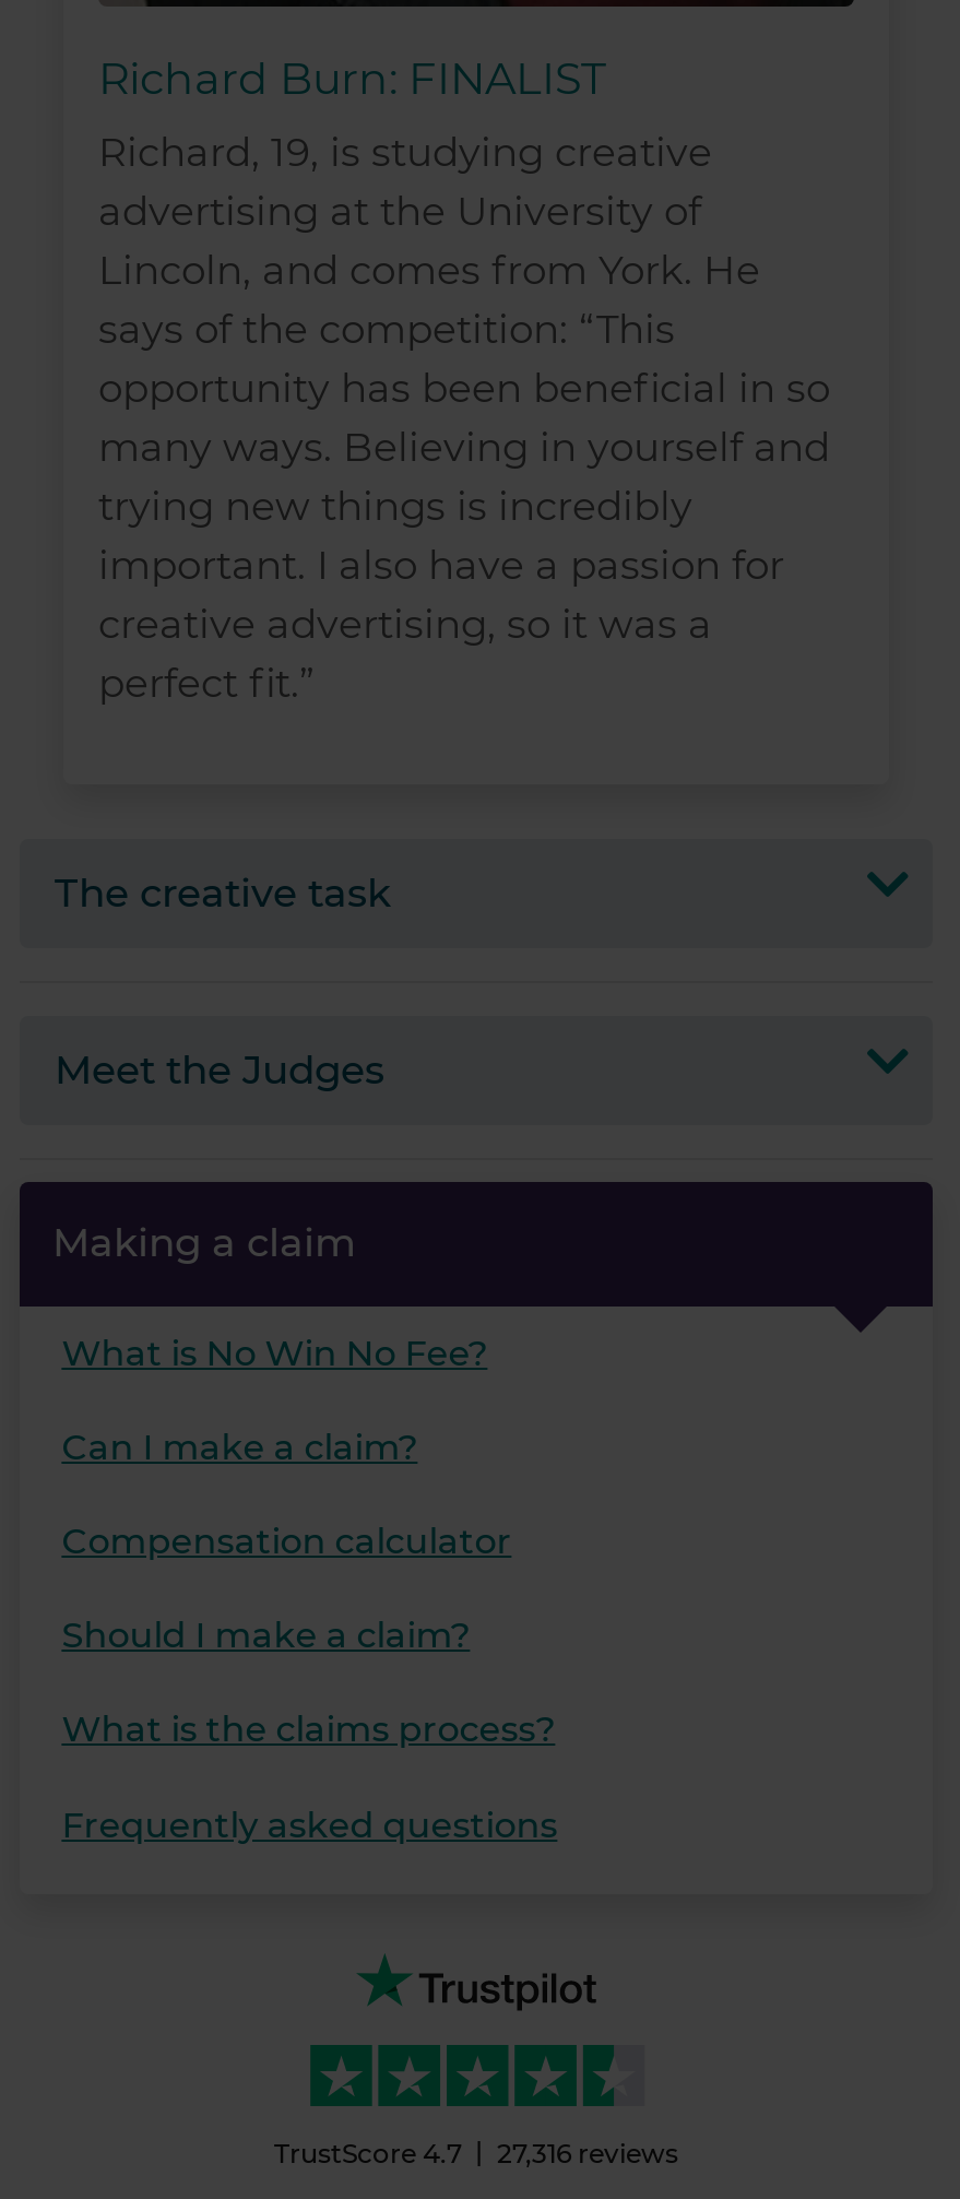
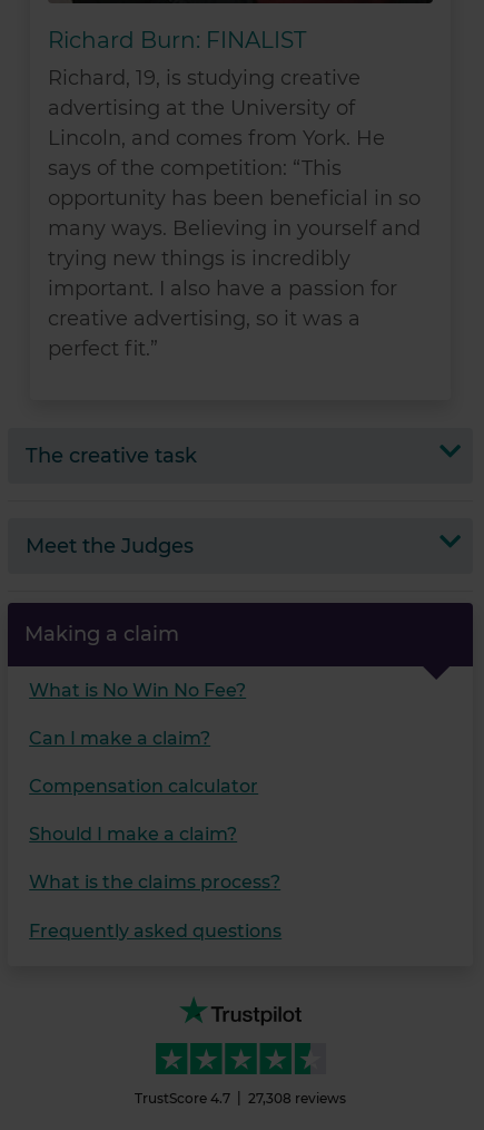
[274,2137,678,2170] TrustScore 4.7 27,316 reviews -> [135,1090,346,1107] TrustScore 4.7 27,308 reviews

